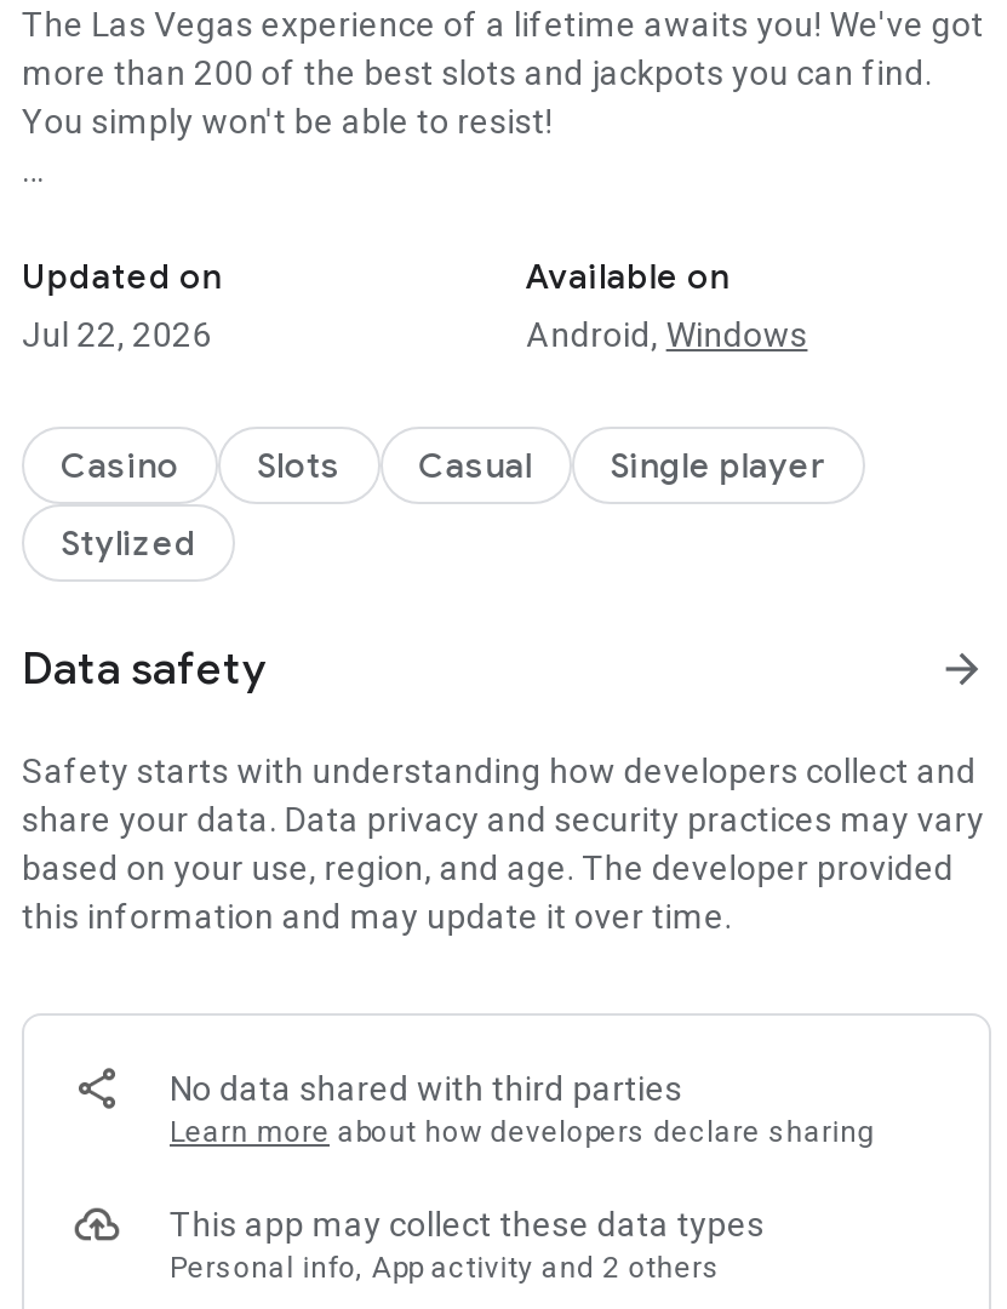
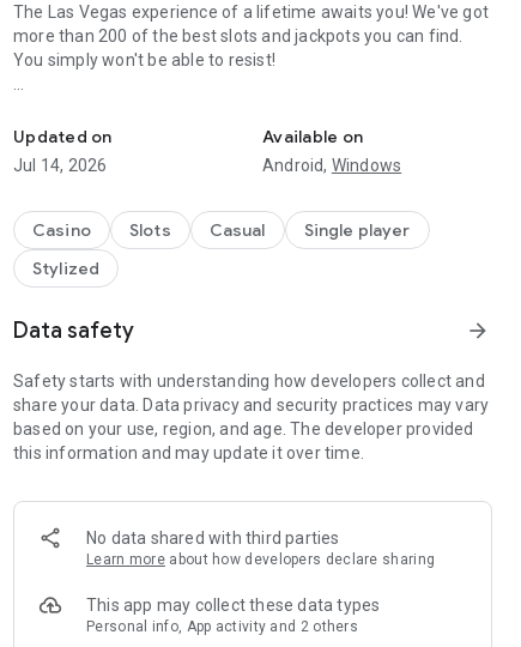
[22,315,212,354] Jul 22, 2026 -> [13,156,107,175] Jul 14, 2026

